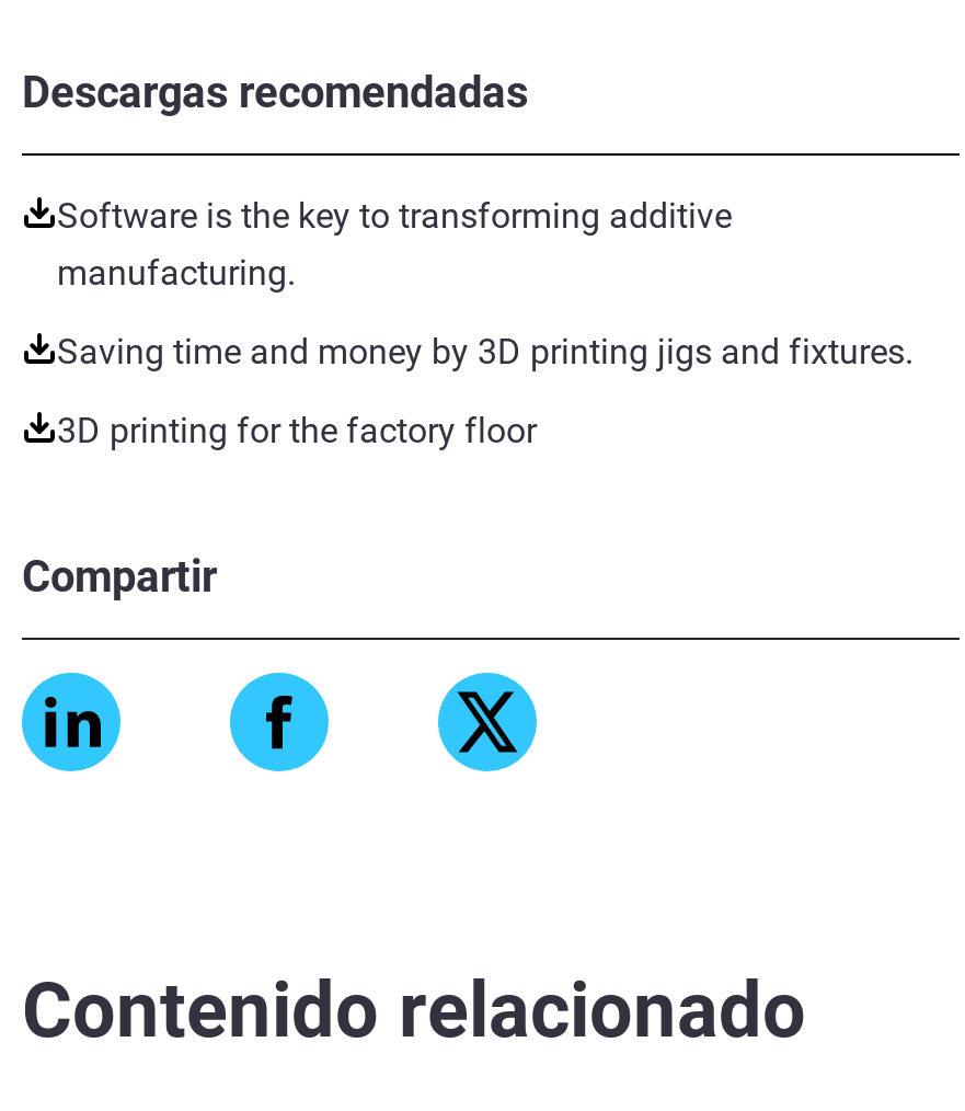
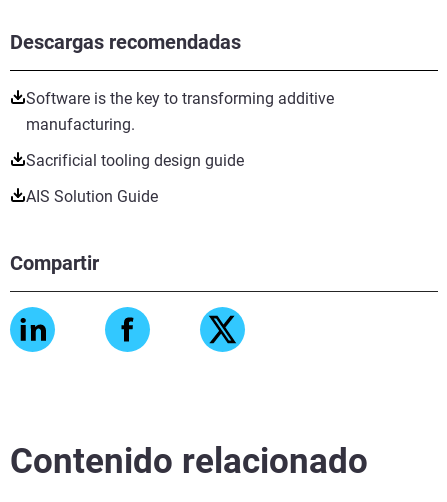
[57,331,914,373] Saving time and money by 3D printing jigs and fixtures. -> [26,151,244,170] Sacrificial tooling design guide
[57,410,537,452] 3D printing for the factory floor -> [26,187,158,206] AIS Solution Guide

